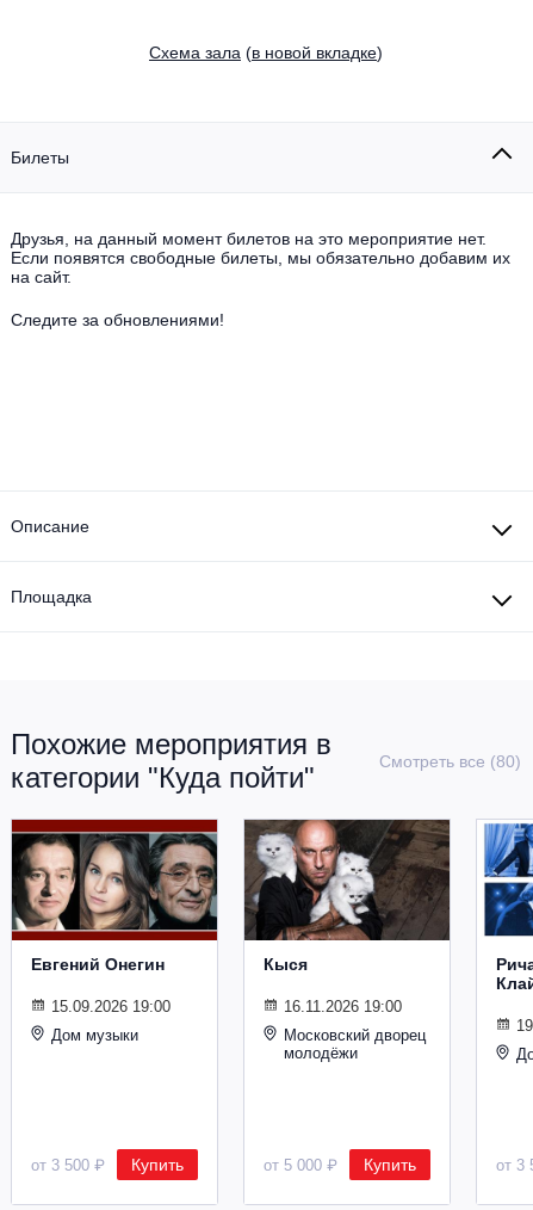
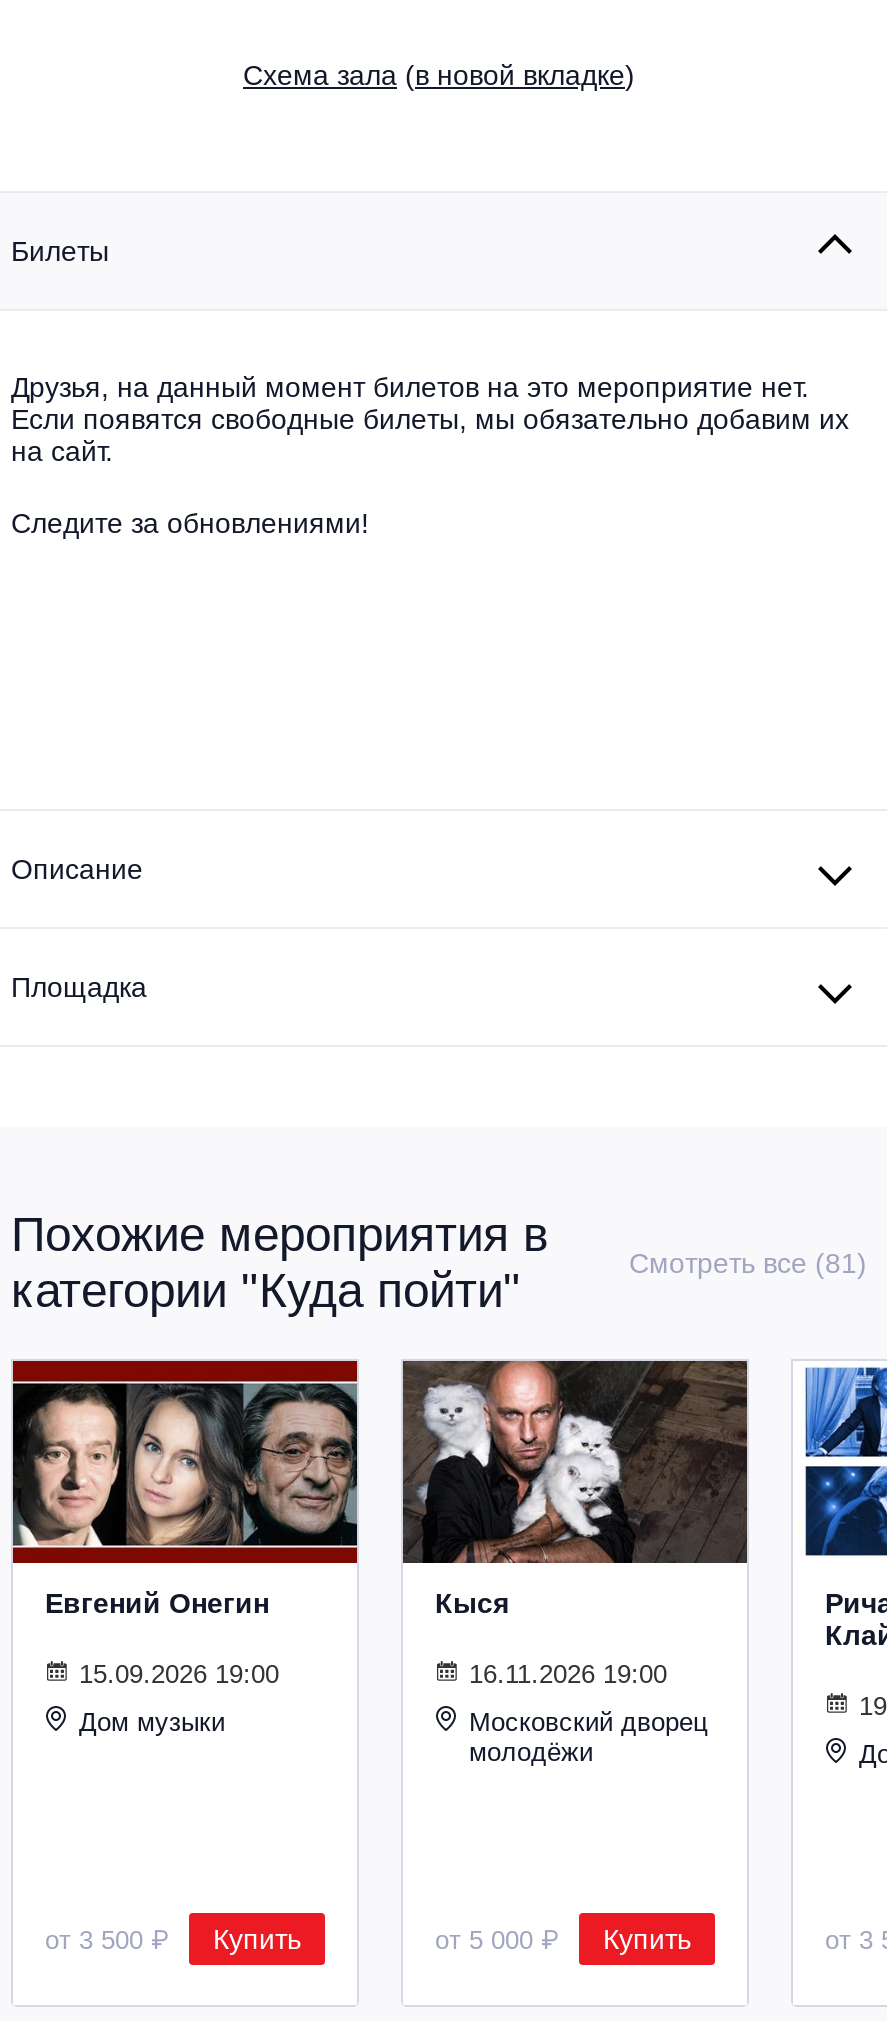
[379,752,521,771] Смотреть все (80) -> [629,1247,867,1279] Смотреть все (81)

